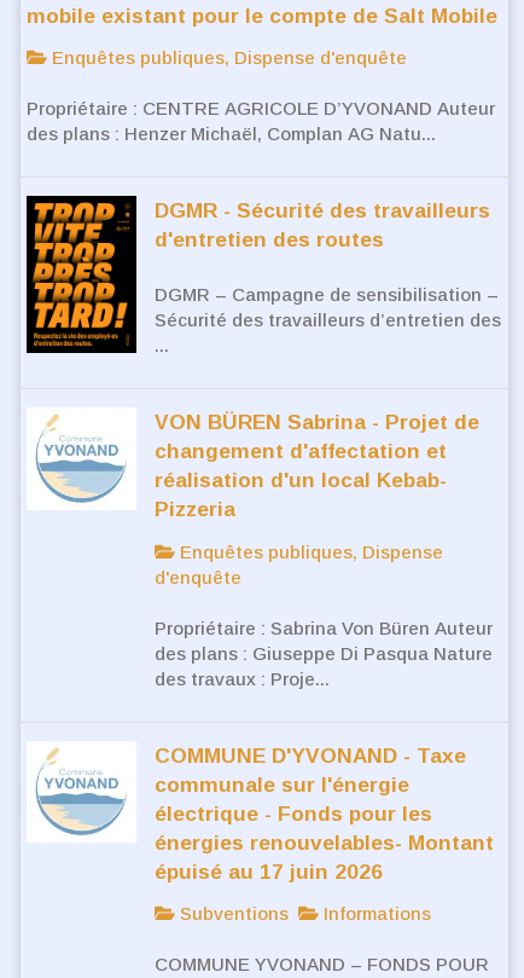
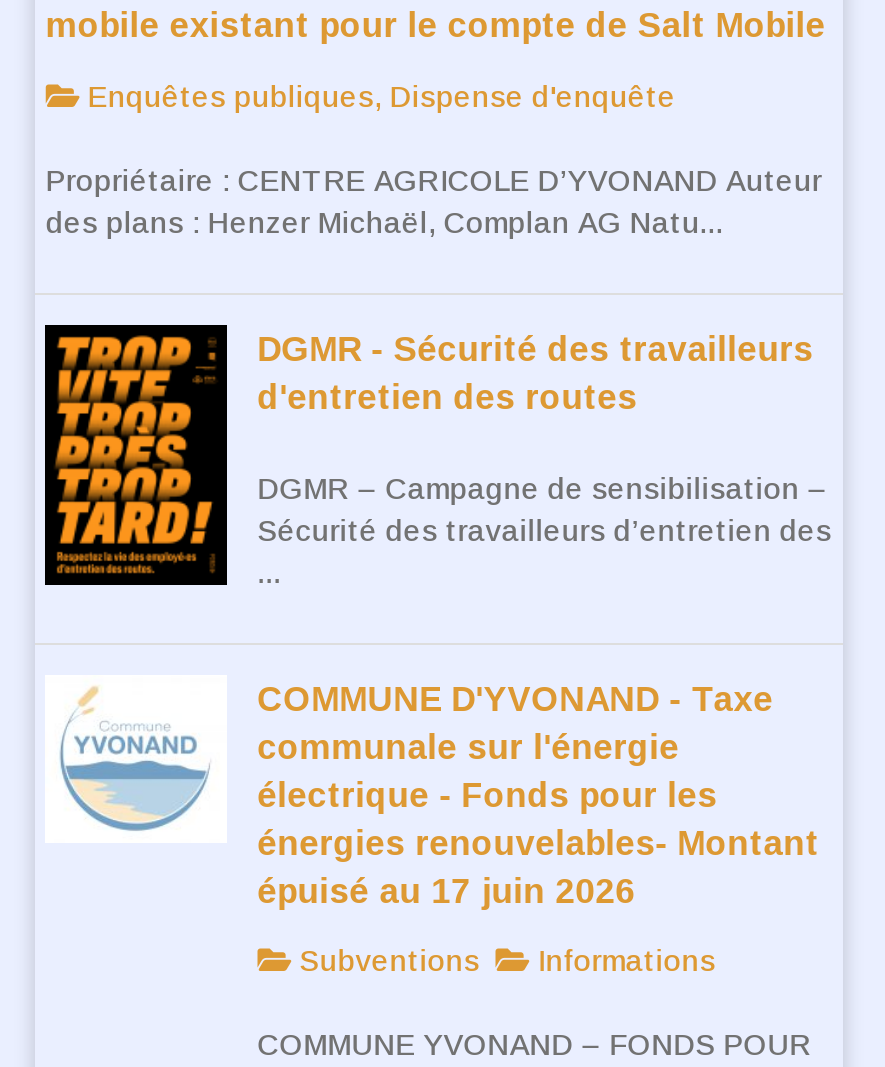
[155,410,493,688] VON BÜREN Sabrina - Projet de | changement d'affectation et | réalisation d'un local Kebab- | Pizzeria | Enquêtes publiques, Dispense | d'enquête | Propriétaire : Sabrina Von Büren Auteur | des plans : Giuseppe Di Pasqua Nature | des travaux : Proje... -> none

